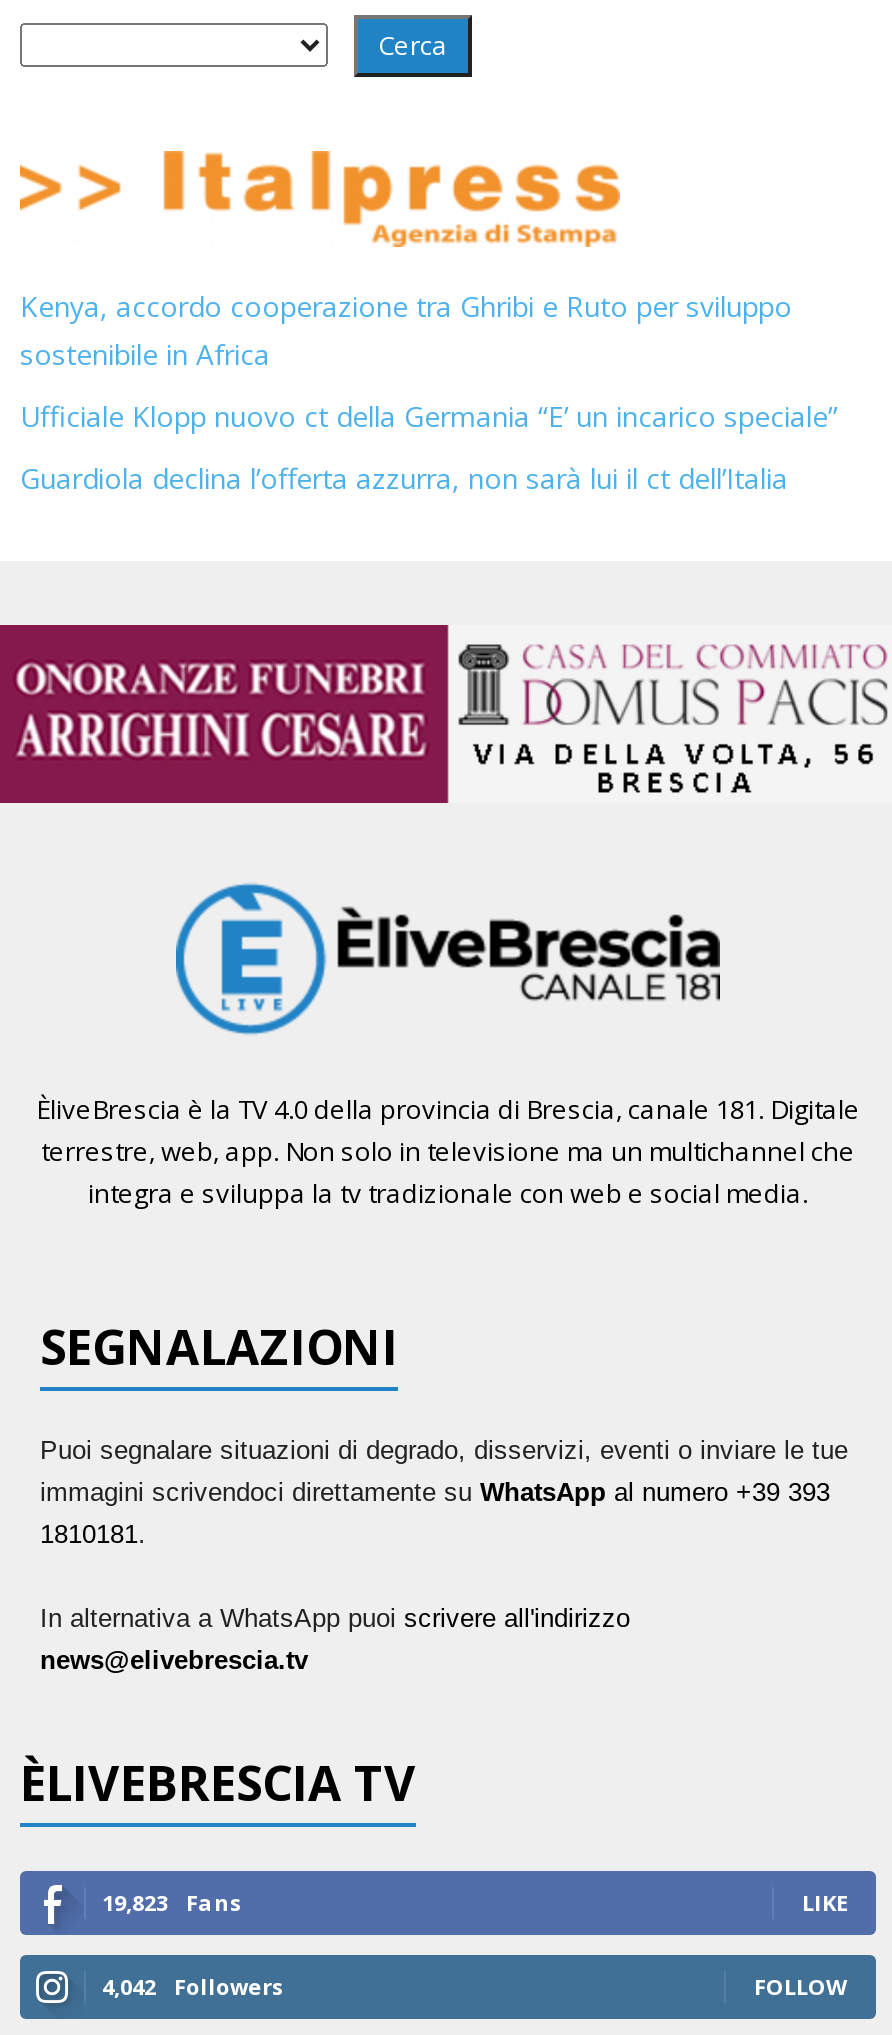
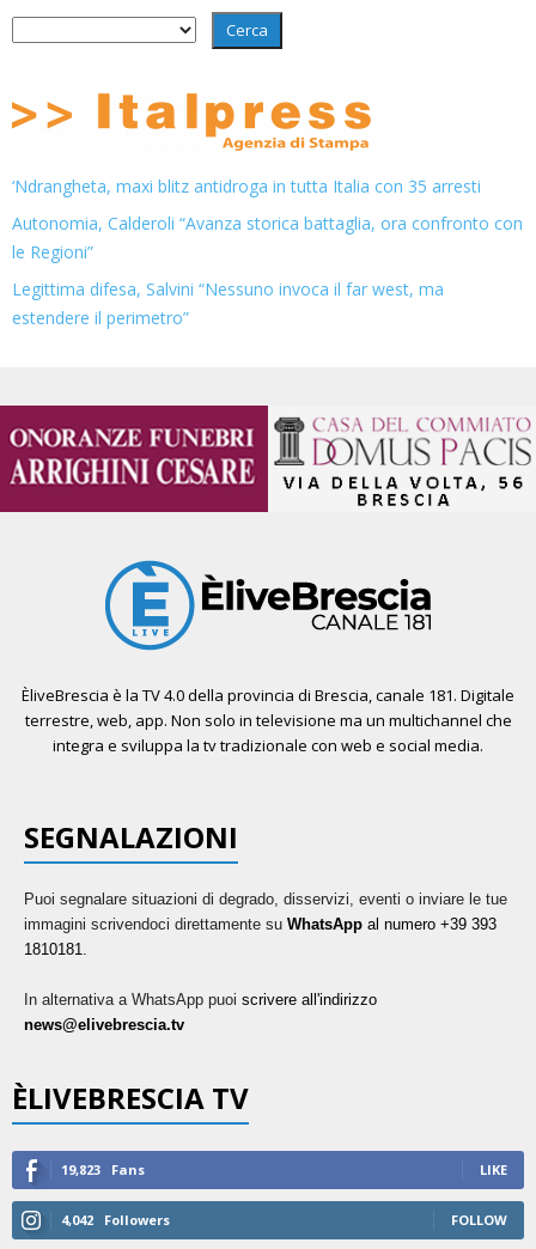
[20,287,792,373] Kenya, accordo cooperazione tra Ghribi e Ruto per sviluppo | sostenibile in Africa -> [12,174,481,197] ‘Ndrangheta, maxi blitz antidroga in tutta Italia con 35 arresti
[20,397,838,435] Ufficiale Klopp nuovo ct della Germania “E’ un incarico speciale” -> [12,212,523,263] Autonomia, Calderoli “Avanza storica battaglia, ora confronto con | le Regioni”
[20,459,788,497] Guardiola declina l’offerta azzurra, non sarà lui il ct dell’Italia -> [12,277,444,329] Legittima difesa, Salvini “Nessuno invoca il far west, ma | estendere il perimetro”

